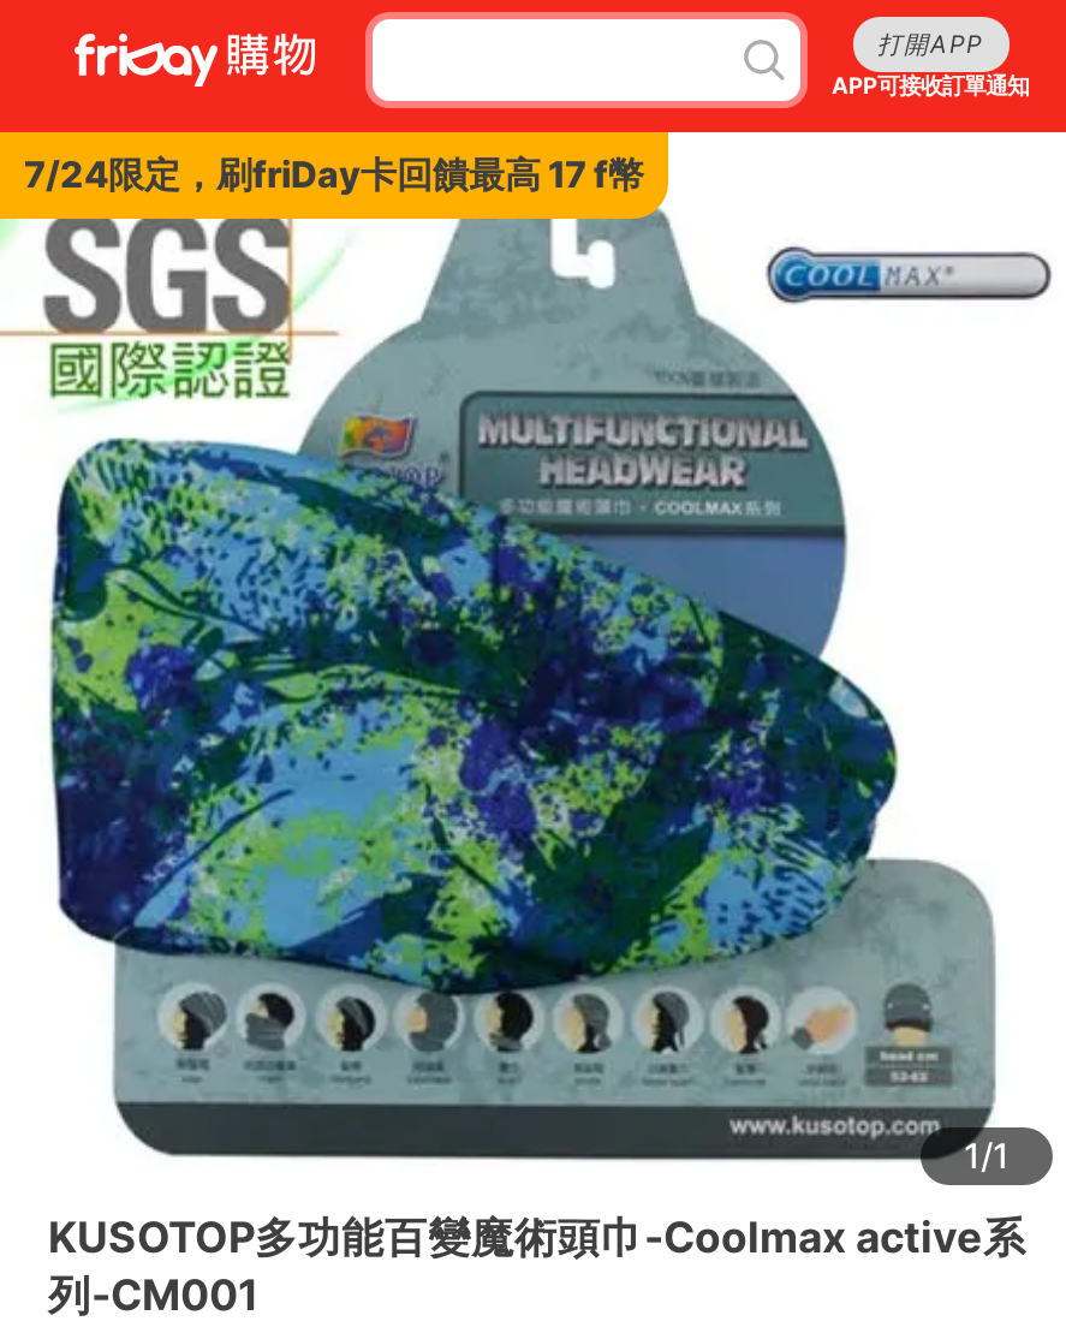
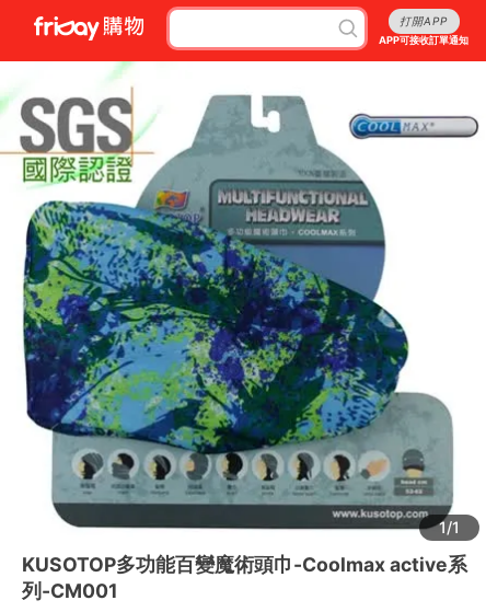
[24,151,644,197] 7/24限定，刷friDay卡回饋最高 17 f幣 -> none

